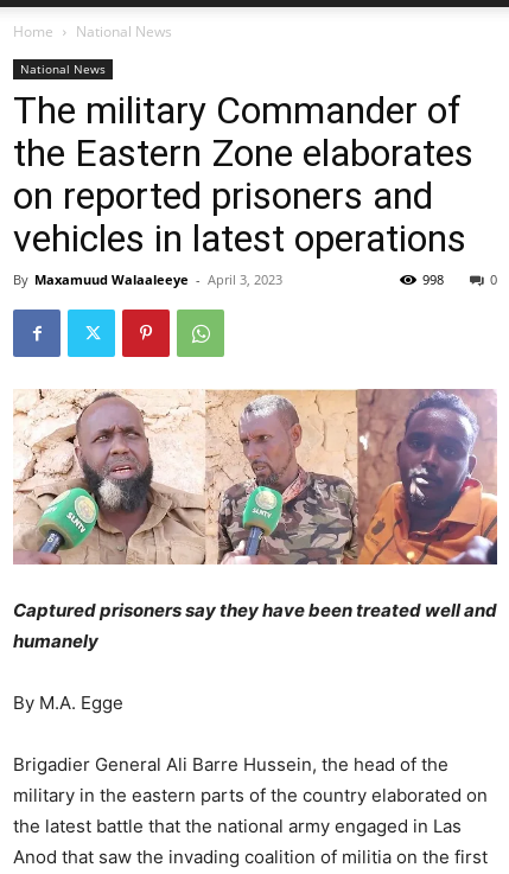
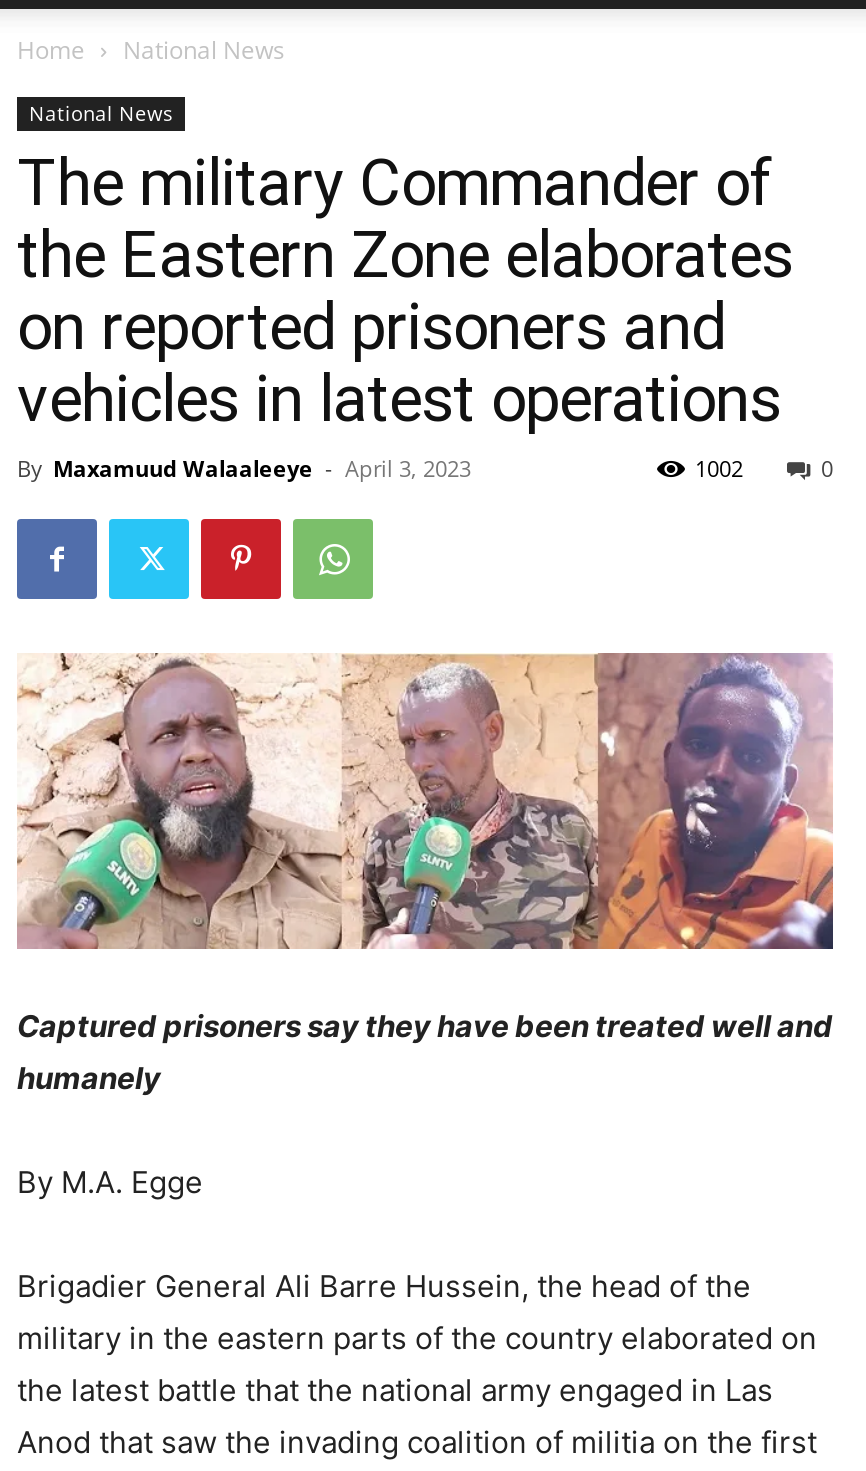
[422,270,444,288] 998 -> [695,453,743,483] 1002

